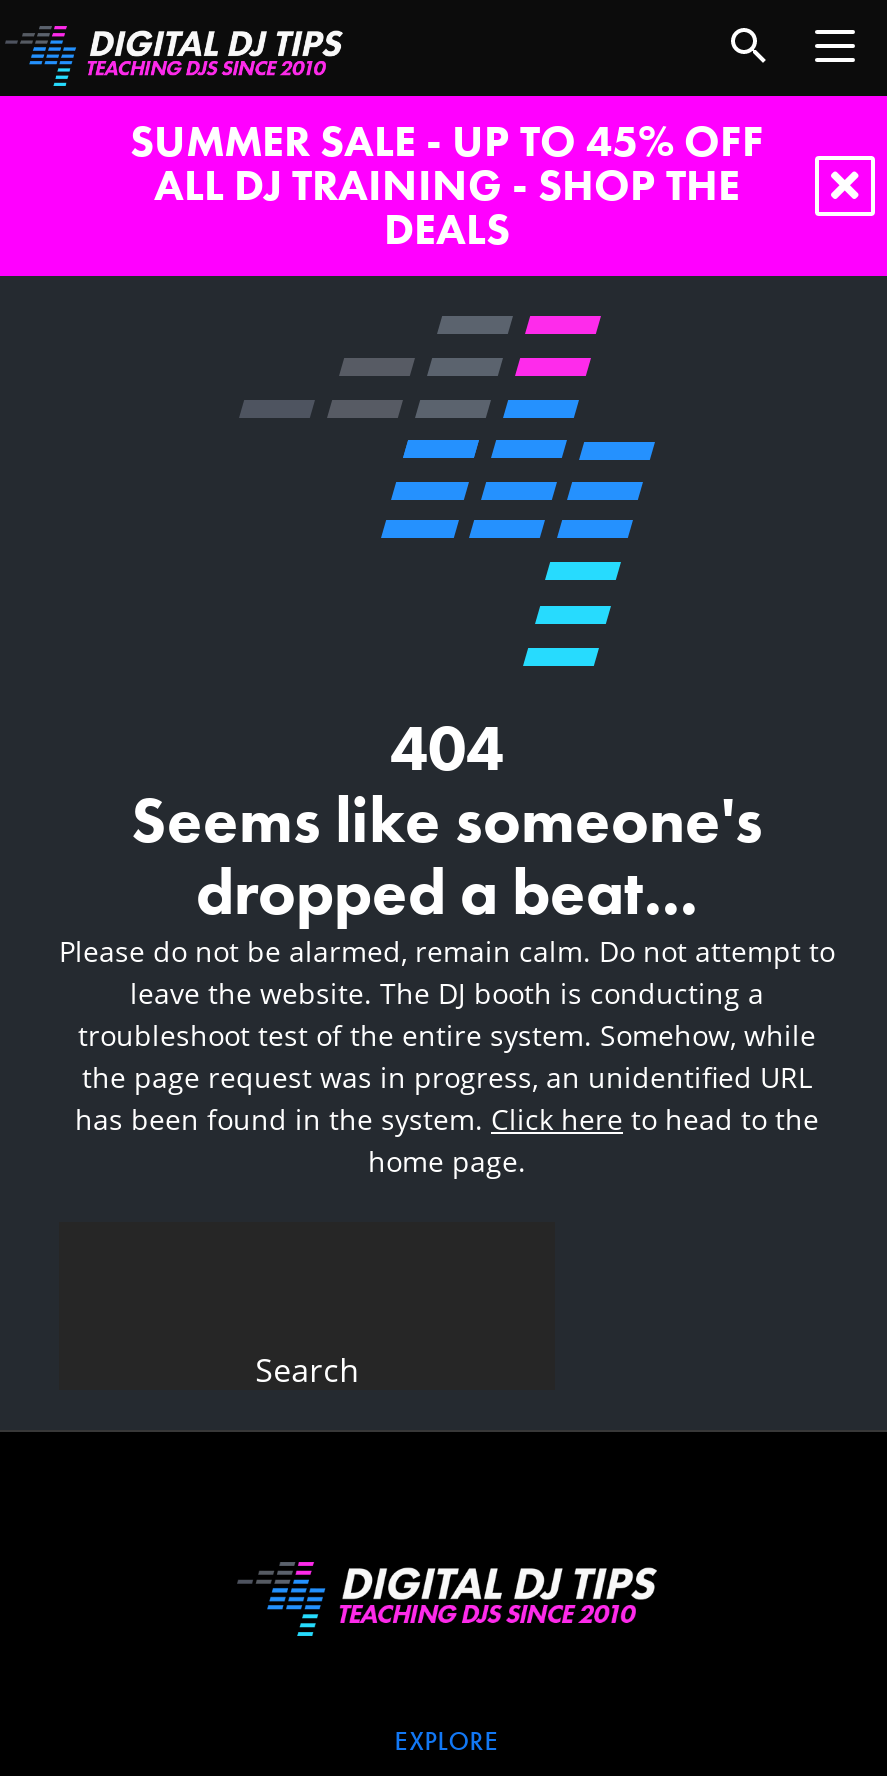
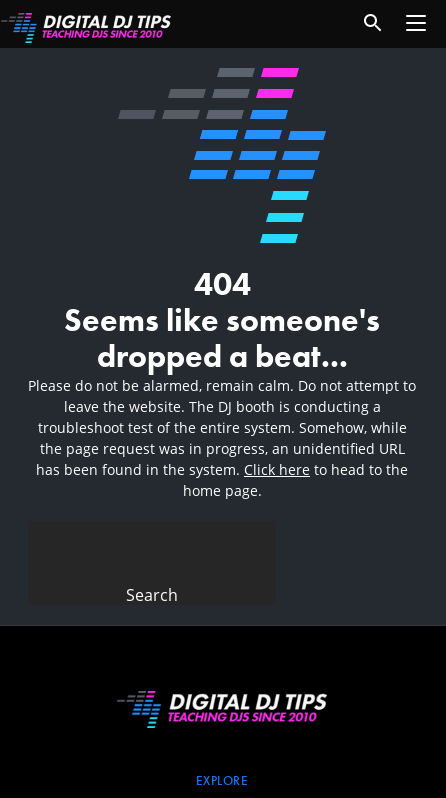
[130,112,764,258] SUMMER SALE - UP TO 45% OFF | ALL DJ TRAINING - SHOP THE | DEALS -> none

